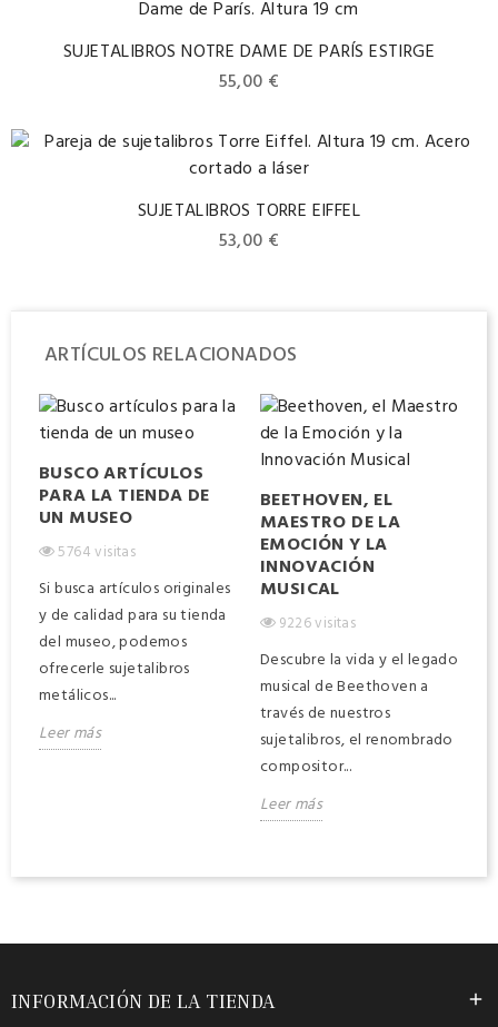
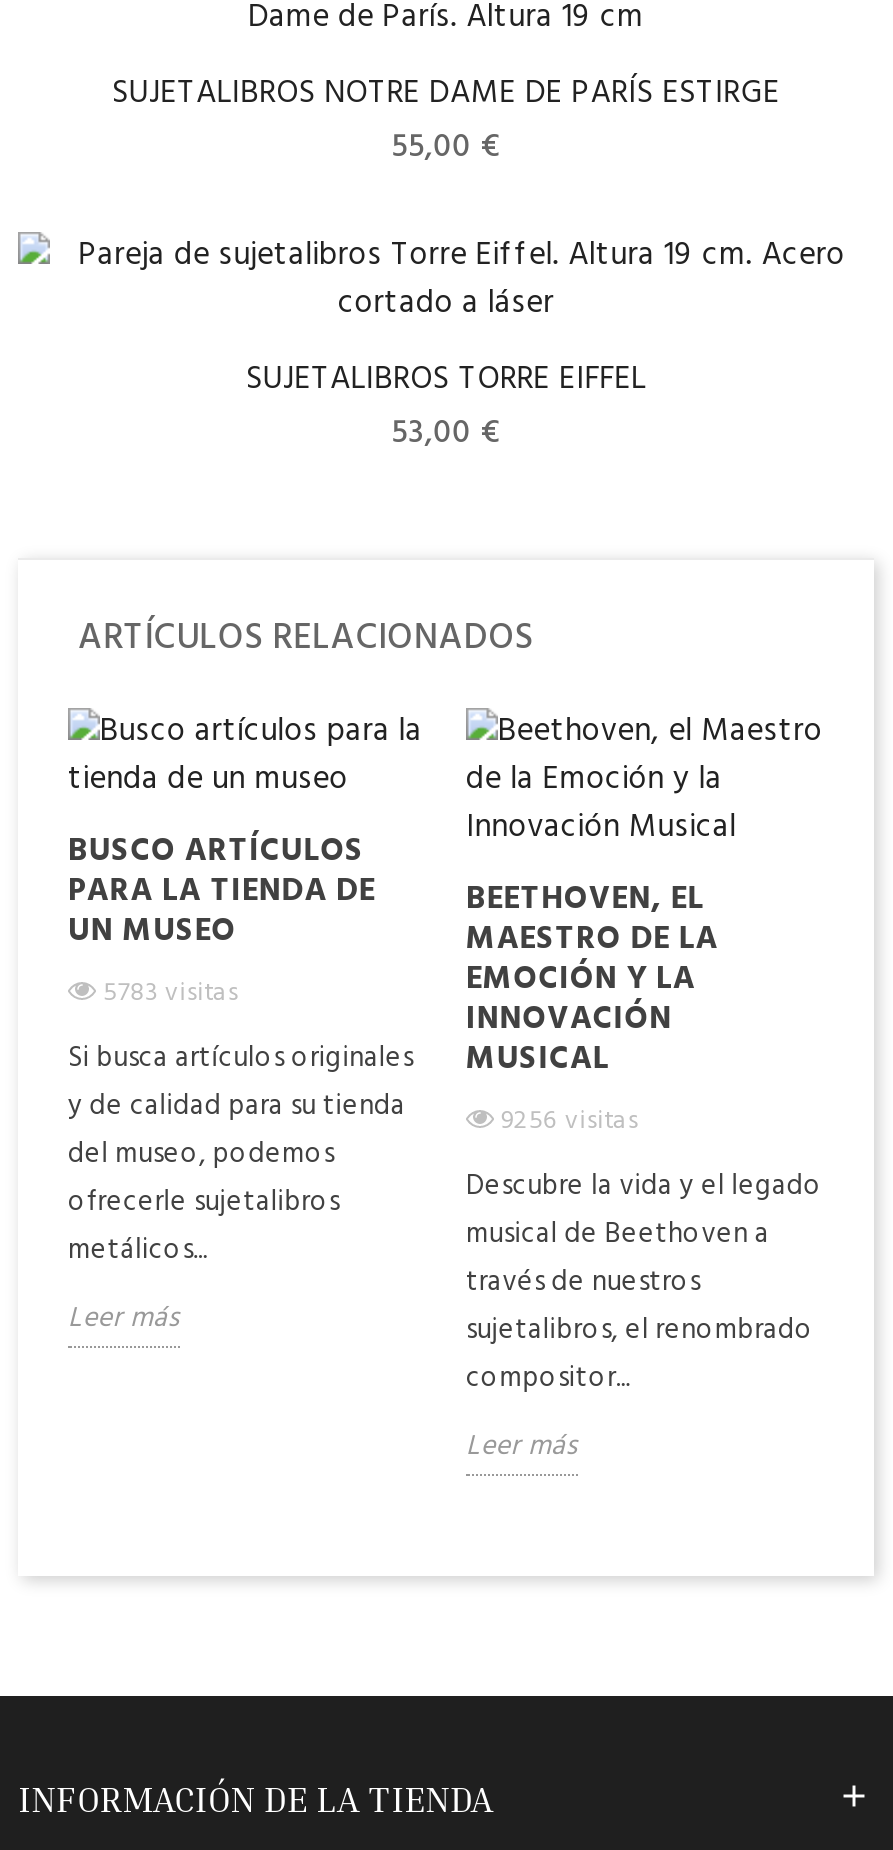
[58,541,136,564] 5764 visitas -> [103,972,238,1014] 5783 visitas
[279,612,356,635] 9226 visitas -> [501,1100,638,1142] 9256 visitas

